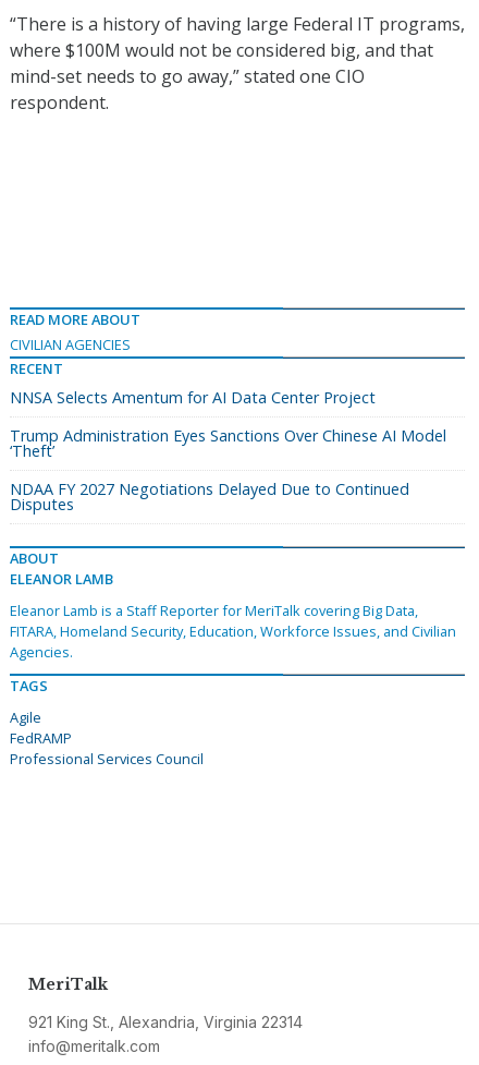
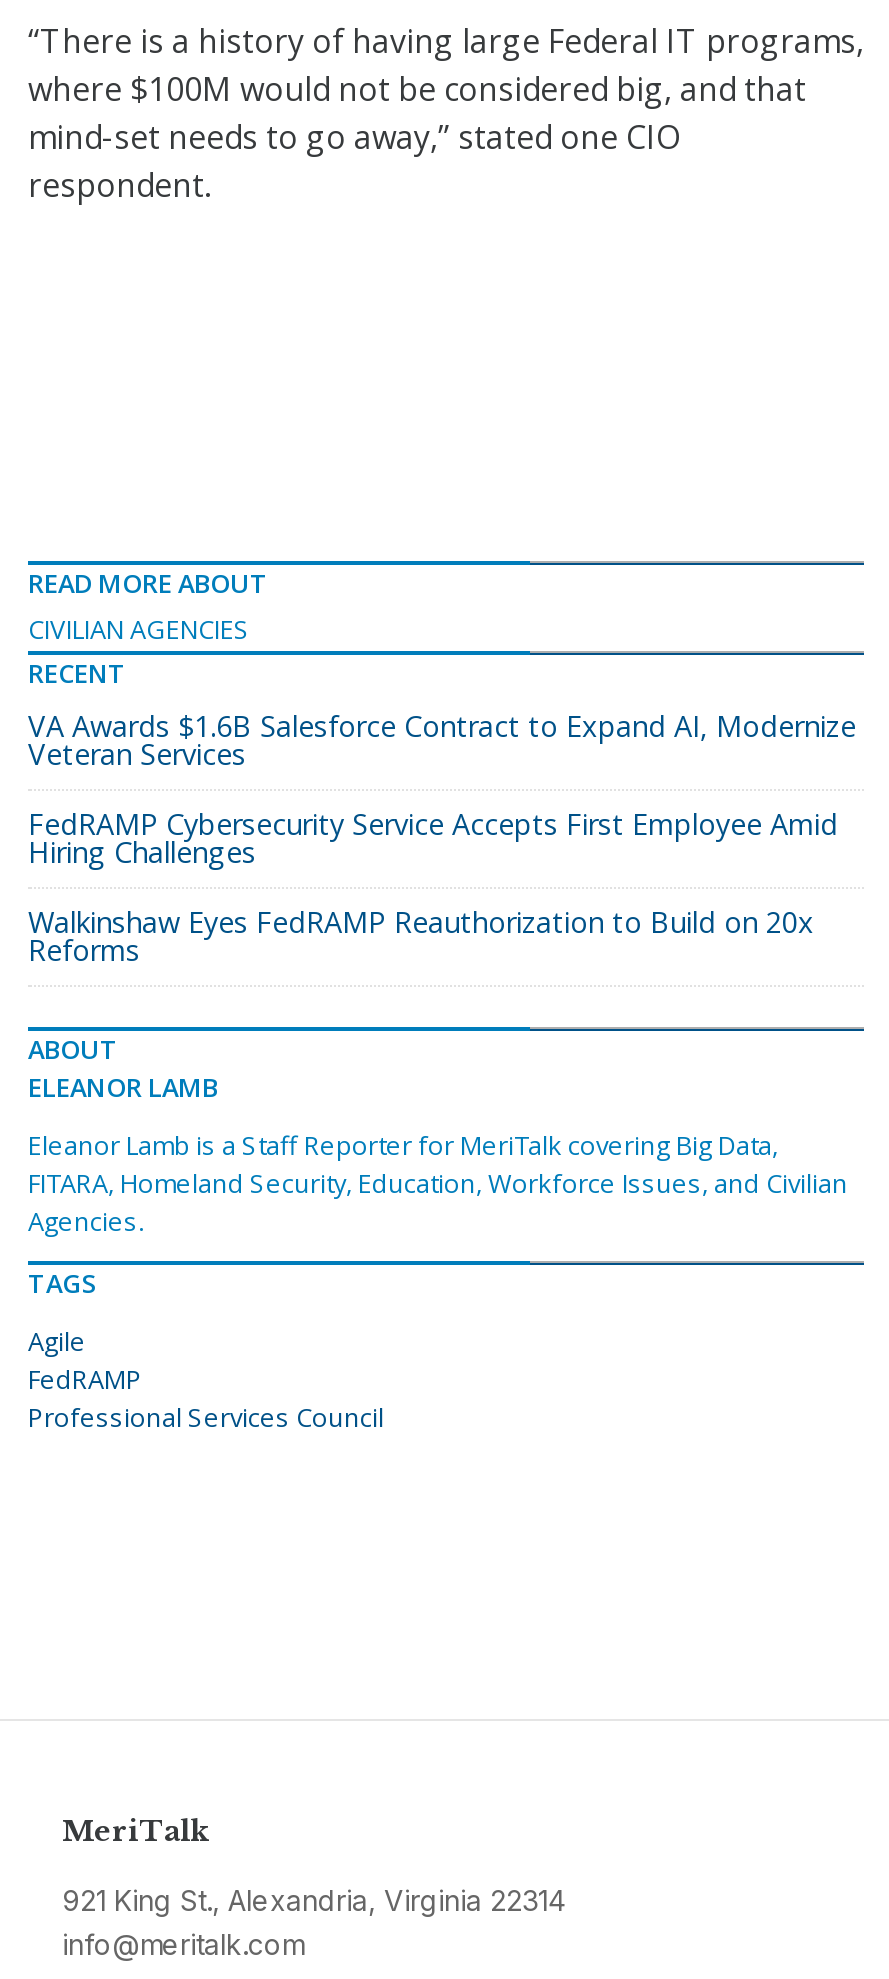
[10,387,376,408] NNSA Selects Amentum for AI Data Center Project -> [28,707,856,773] VA Awards $1.6B Salesforce Contract to Expand AI, Modernize | Veteran Services
[10,425,446,461] Trump Administration Eyes Sanctions Over Chinese AI Model | ‘Theft’ -> [28,805,838,871] FedRAMP Cybersecurity Service Accepts First Employee Amid | Hiring Challenges
[10,479,409,515] NDAA FY 2027 Negotiations Delayed Due to Continued | Disputes -> [28,903,814,969] Walkinshaw Eyes FedRAMP Reauthorization to Build on 20x | Reforms

